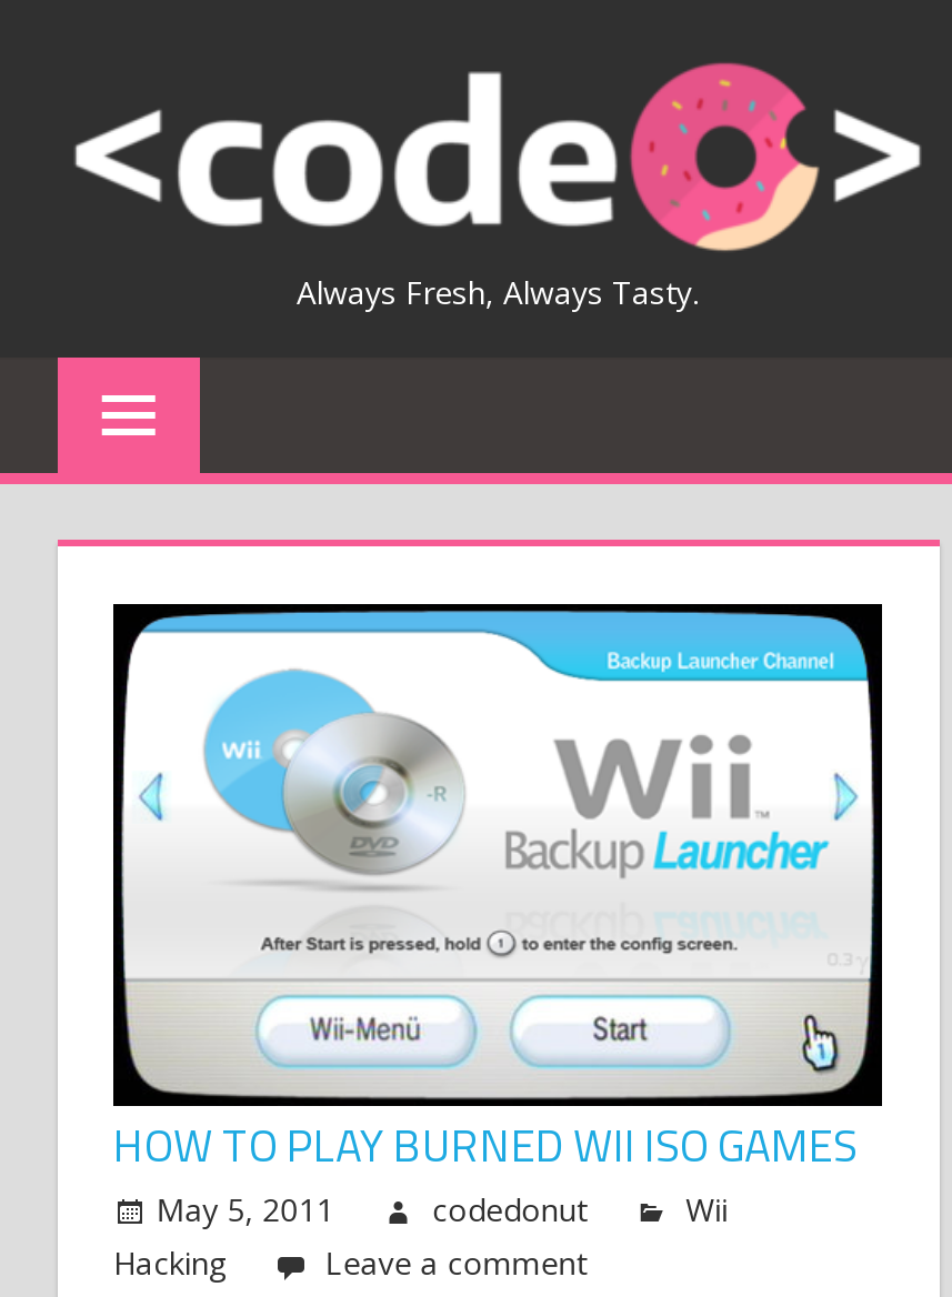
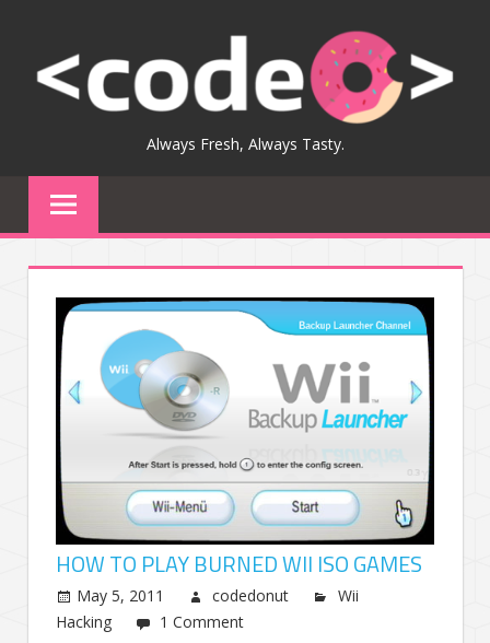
[325,1243,587,1285] Leave a comment -> [160,612,244,633] 1 Comment

